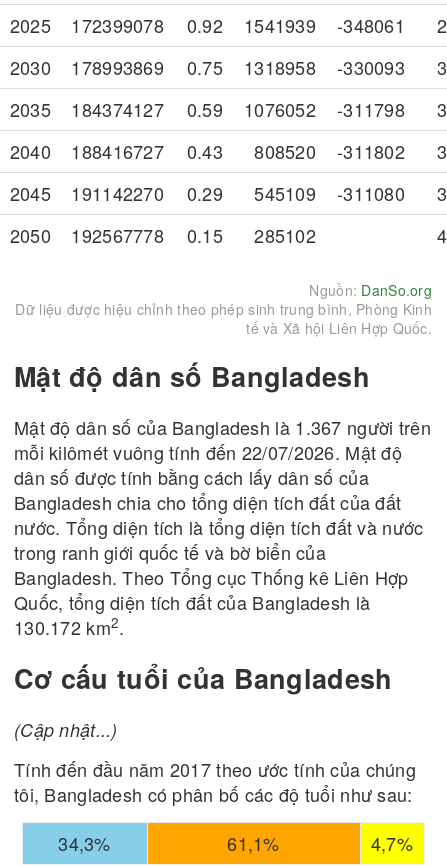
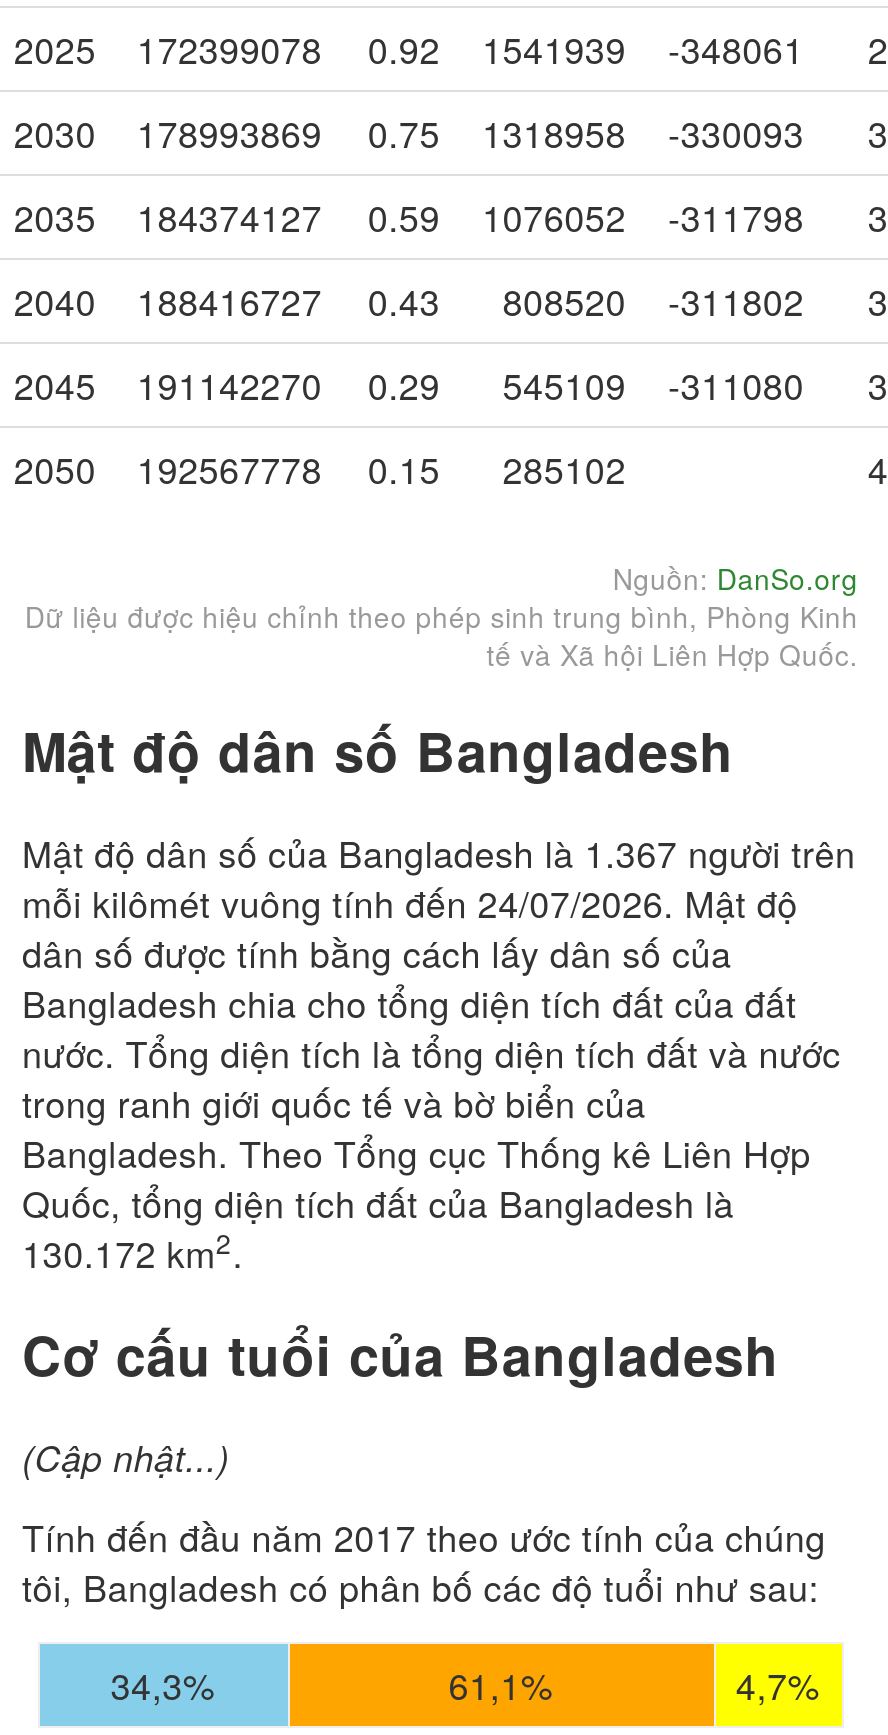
[14,439,402,465] mỗi kilômét vuông tính đến 22/07/2026. Mật độ -> [22,876,798,928] mỗi kilômét vuông tính đến 24/07/2026. Mật độ

